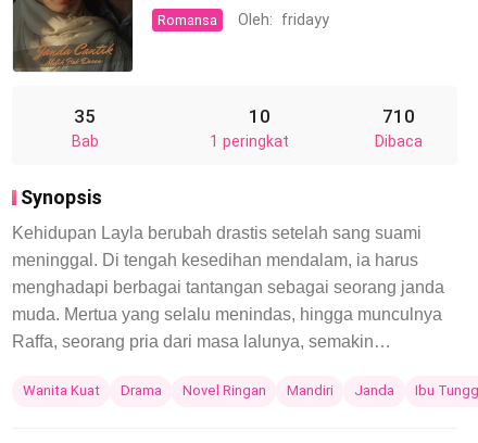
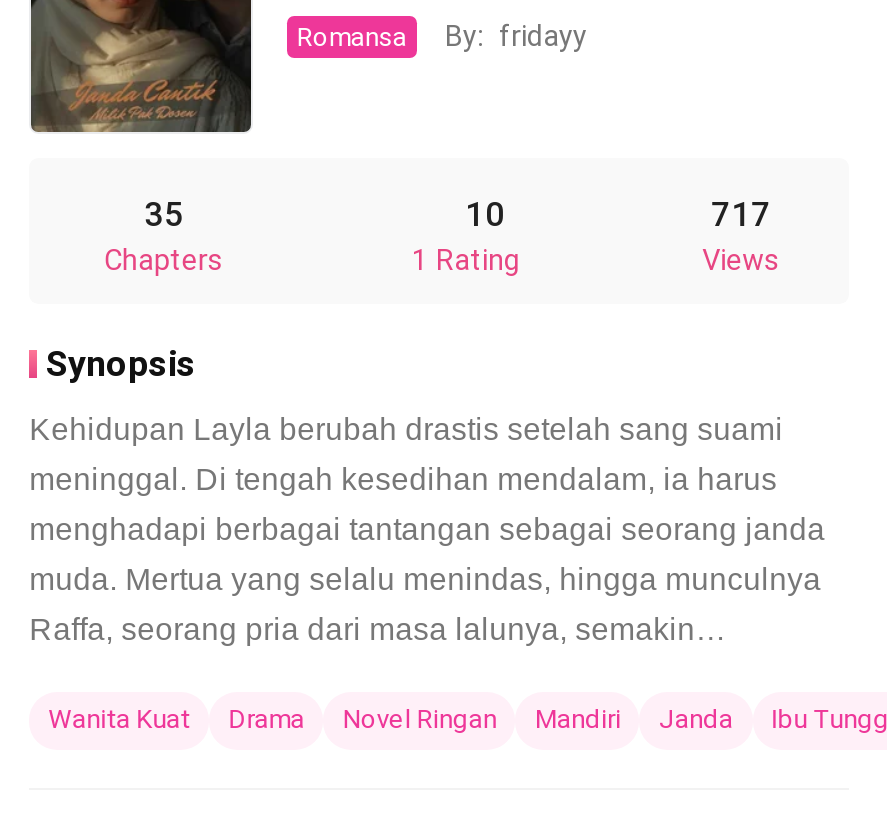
[238,11,329,28] Oleh: fridayy -> [445,20,587,52] By: fridayy
[375,105,423,149] 710 | Dibaca -> [702,194,780,275] 717 | Views
[71,132,99,149] Bab -> [104,243,224,275] Chapters
[210,132,289,149] 1 peringkat -> [412,243,520,275] 1 Rating

